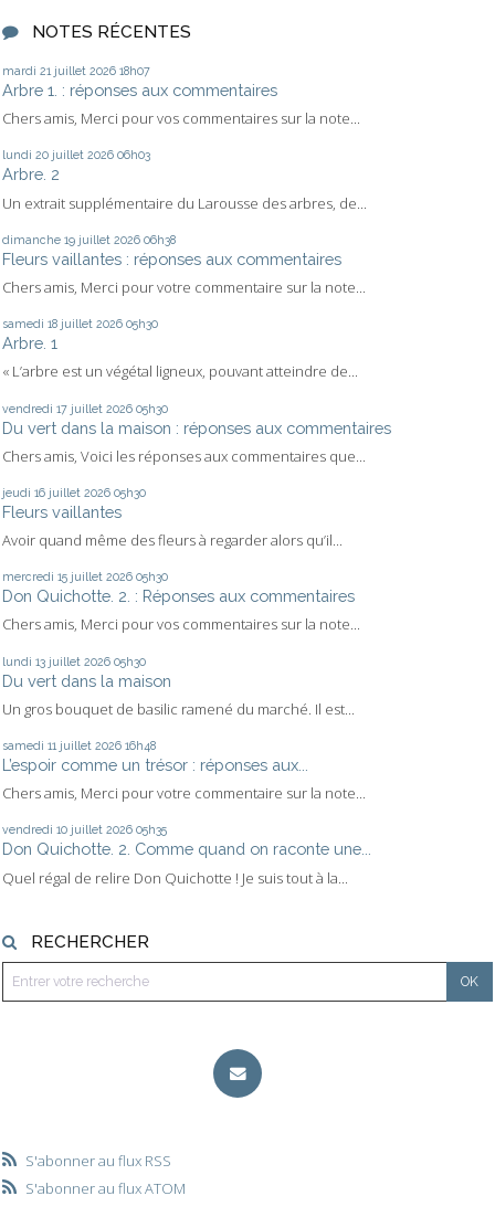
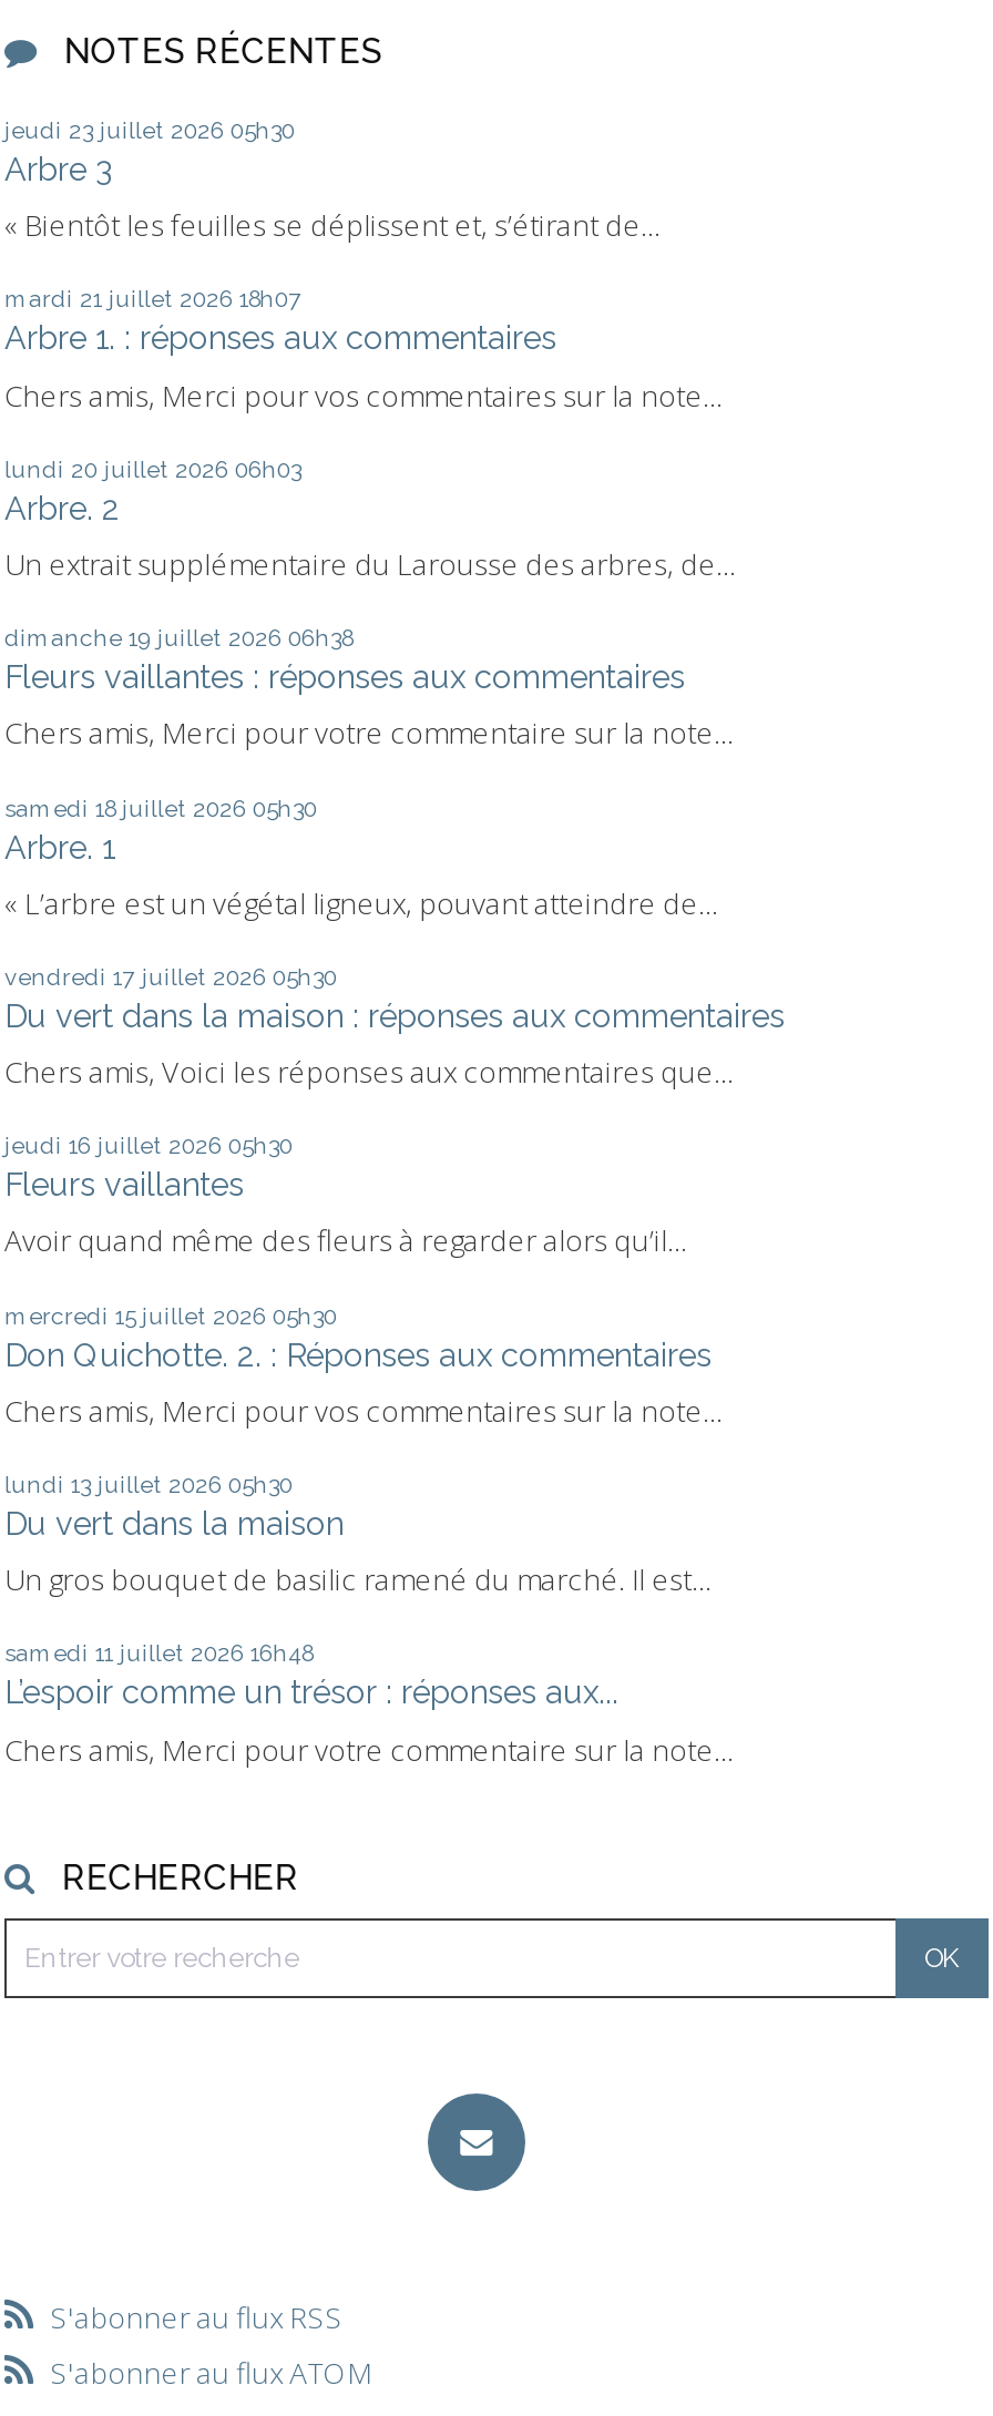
none -> [4,116,661,245] jeudi 23 juillet 2026 05h30 | Arbre 3 | « Bientôt les feuilles se déplissent et, s’étirant de...
moved [2,64,391,803] -> [4,286,785,1769]: mardi 21 juillet 2026 18h07 | Arbre 1. : réponses aux commentaires | Chers amis, Merci pour vos commentaires sur la note... | ... | L’espoir comme un trésor : réponses aux... | Chers amis, Merci pour votre commentaire sur la note...
[2,823,371,887] vendredi 10 juillet 2026 05h35 | Don Quichotte. 2. Comme quand on raconte une... | Quel régal de relire Don Quichotte ! Je suis tout à la... -> none

